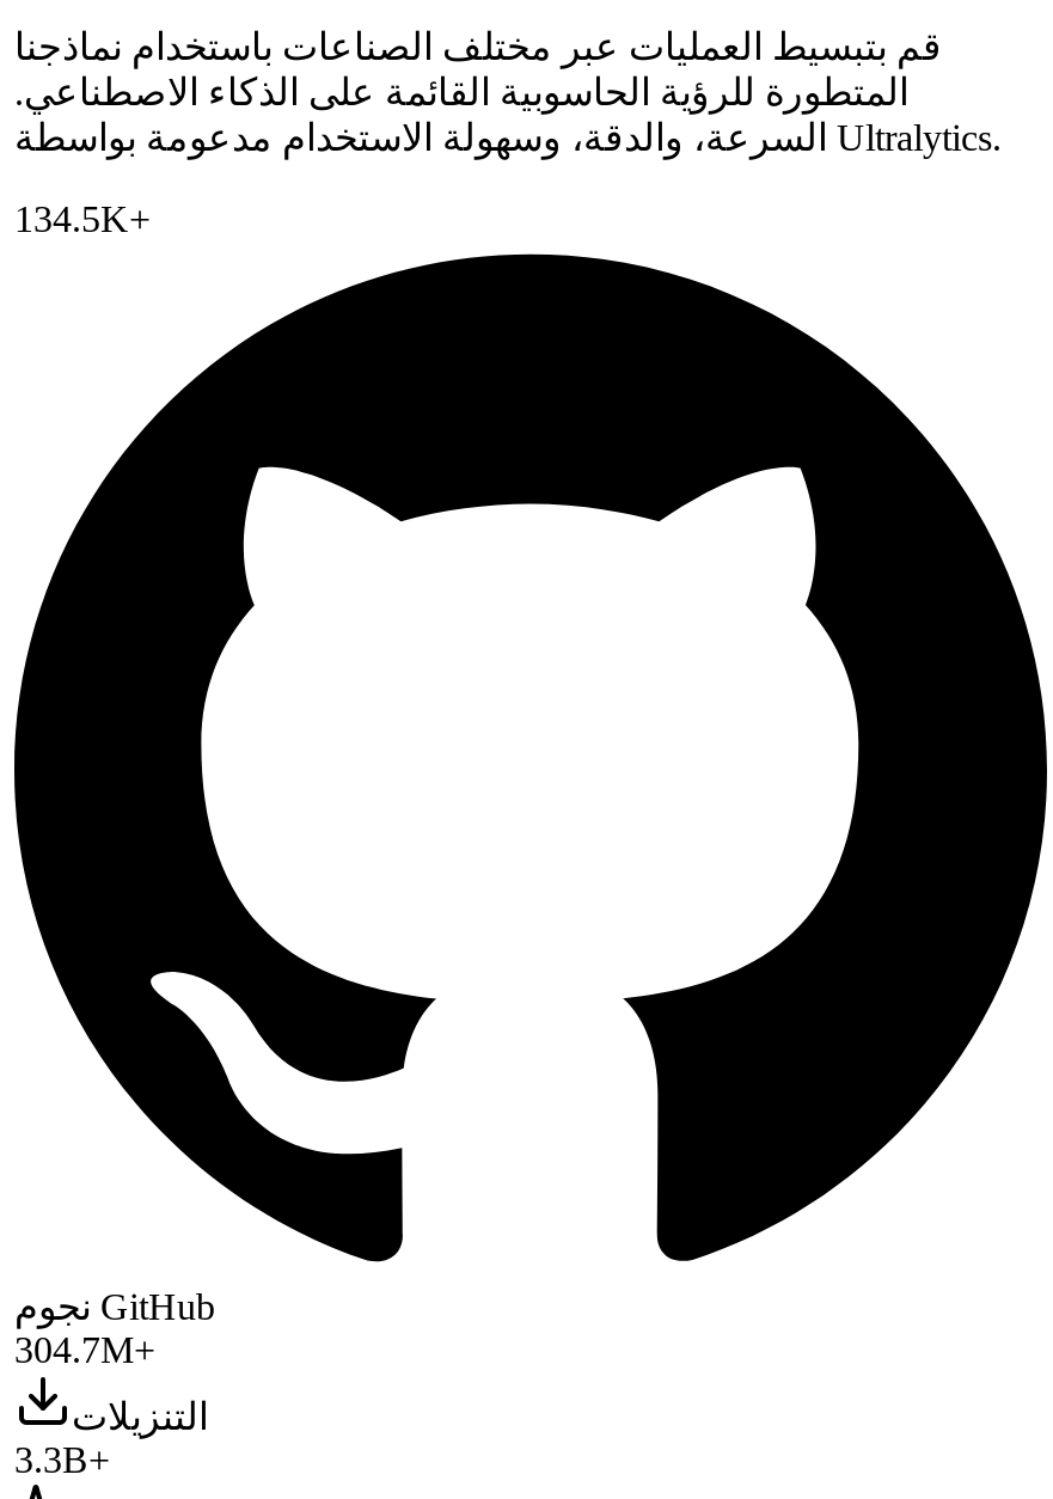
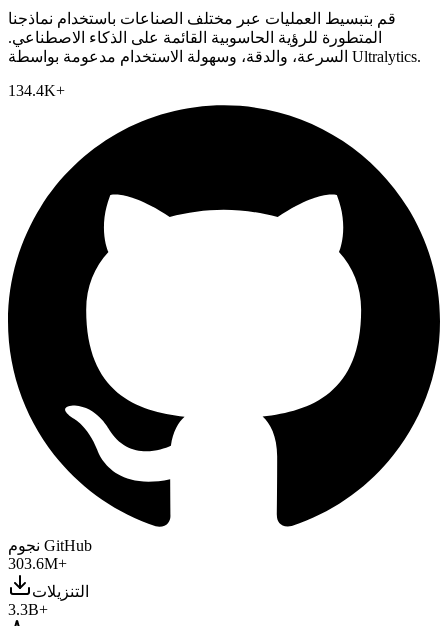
[14,199,151,240] 134.5K+ -> [8,82,65,99] 134.4K+
[14,1330,155,1371] 304.7M+ -> [8,555,67,572] 303.6M+

